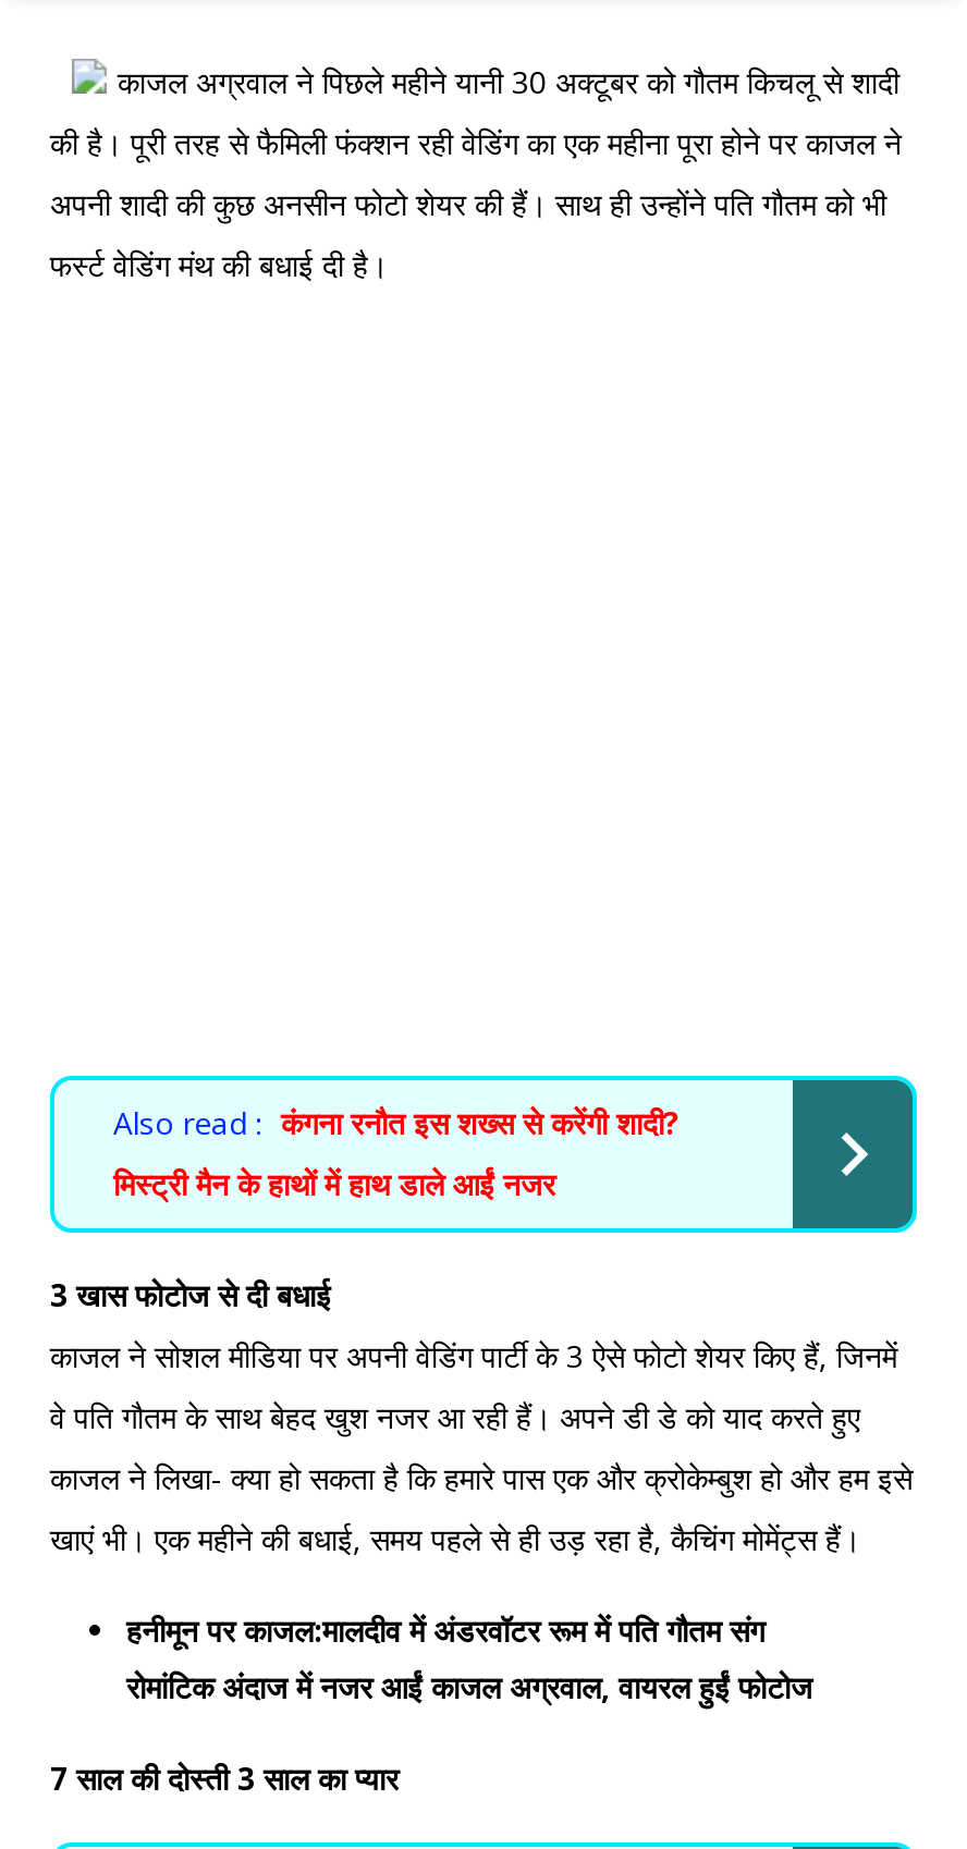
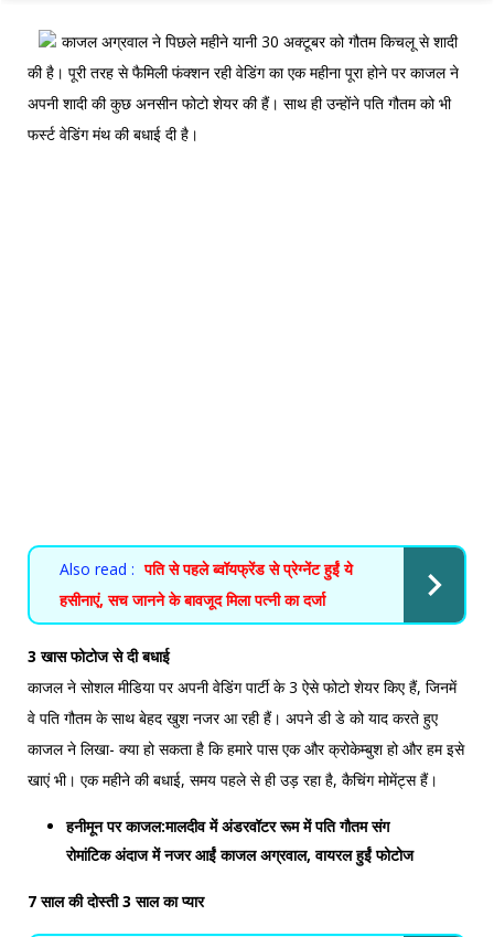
[113,1101,680,1142] Also read : कंगना रनौत इस शख्स से करेंगी शादी? -> [60,558,353,579] Also read : पति से पहले ब्वॉयफ्रेंड से प्रेग्नेंट हुईं ये
[113,1162,555,1203] मिस्ट्री मैन के हाथों में हाथ डाले आईं नजर -> [60,589,325,610] हसीनाएं, सच जानने के बावजूद मिला पत्नी का दर्जा

